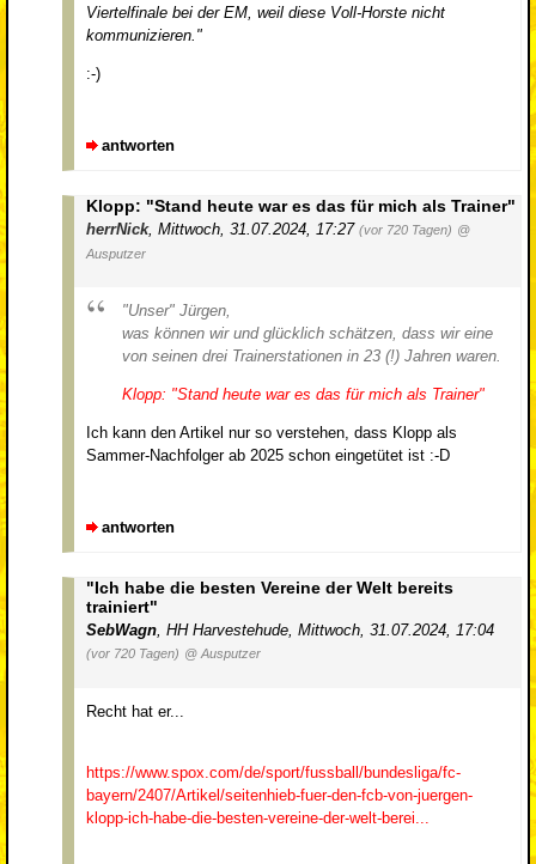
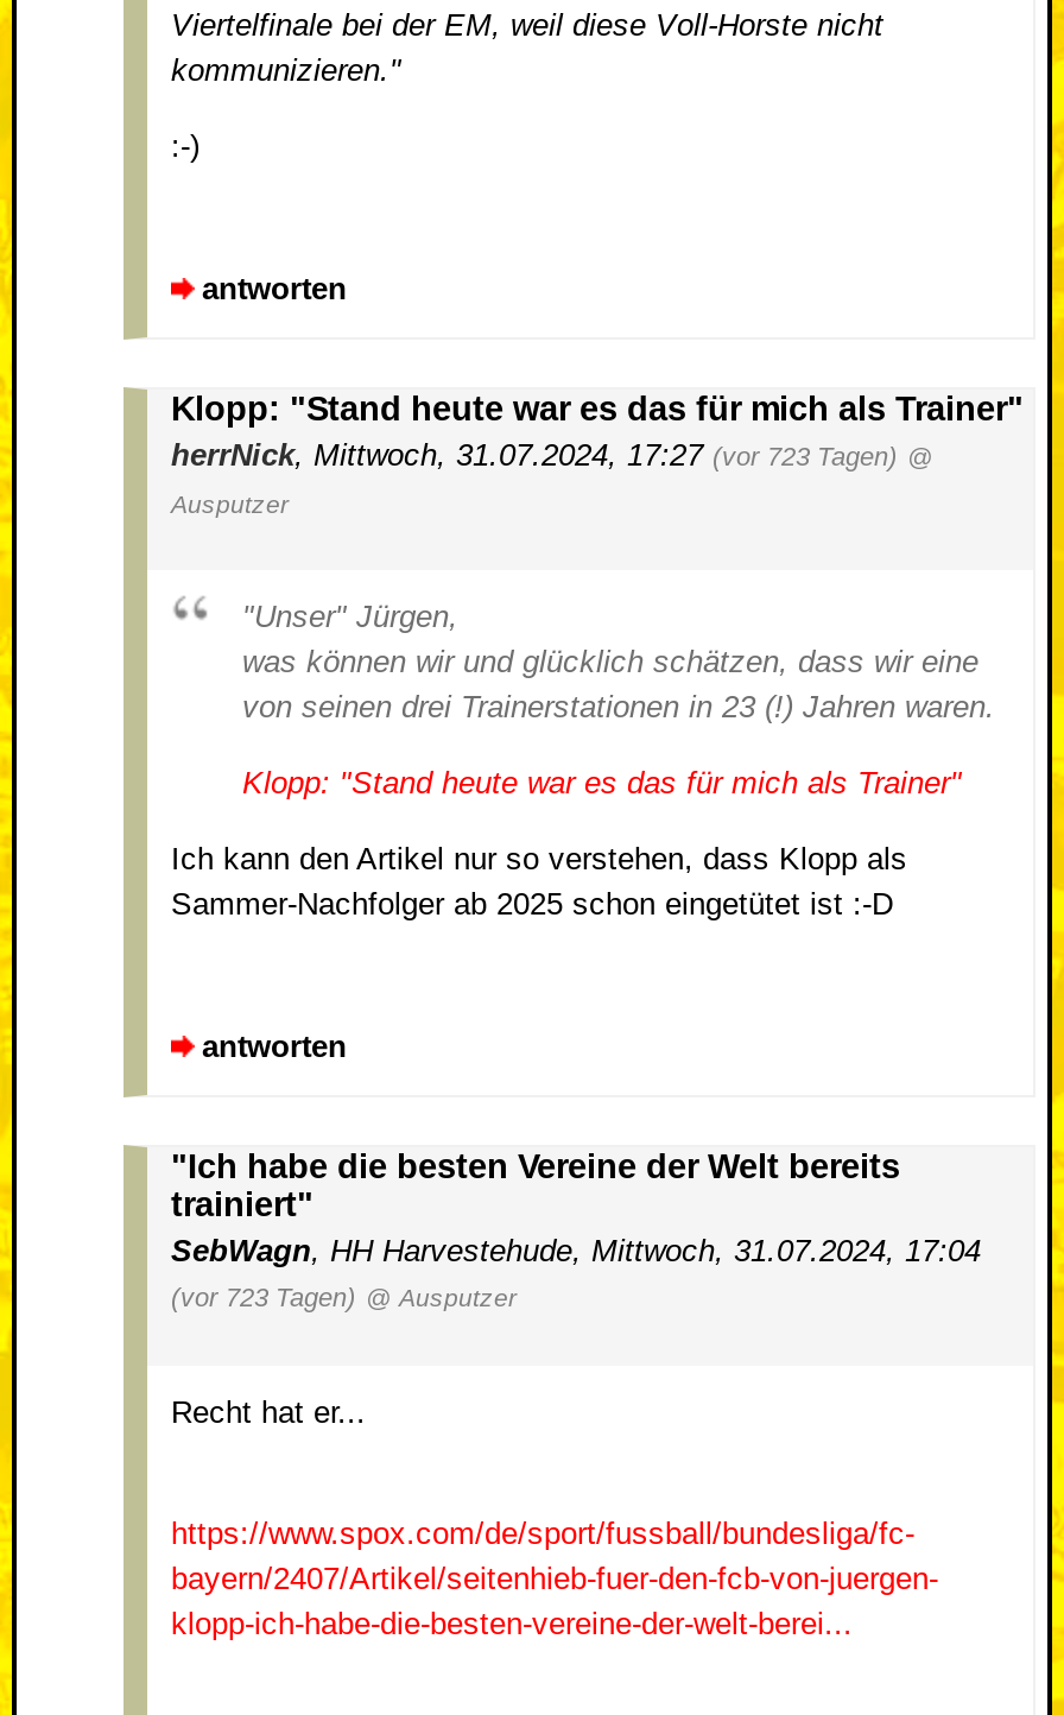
[86,220,470,238] herrNick, Mittwoch, 31.07.2024, 17:27 (vor 720 Tagen) @ -> [171,437,933,472] herrNick, Mittwoch, 31.07.2024, 17:27 (vor 723 Tagen) @
[86,647,261,661] (vor 720 Tagen) @ Ausputzer -> [171,1284,518,1312] (vor 723 Tagen) @ Ausputzer

